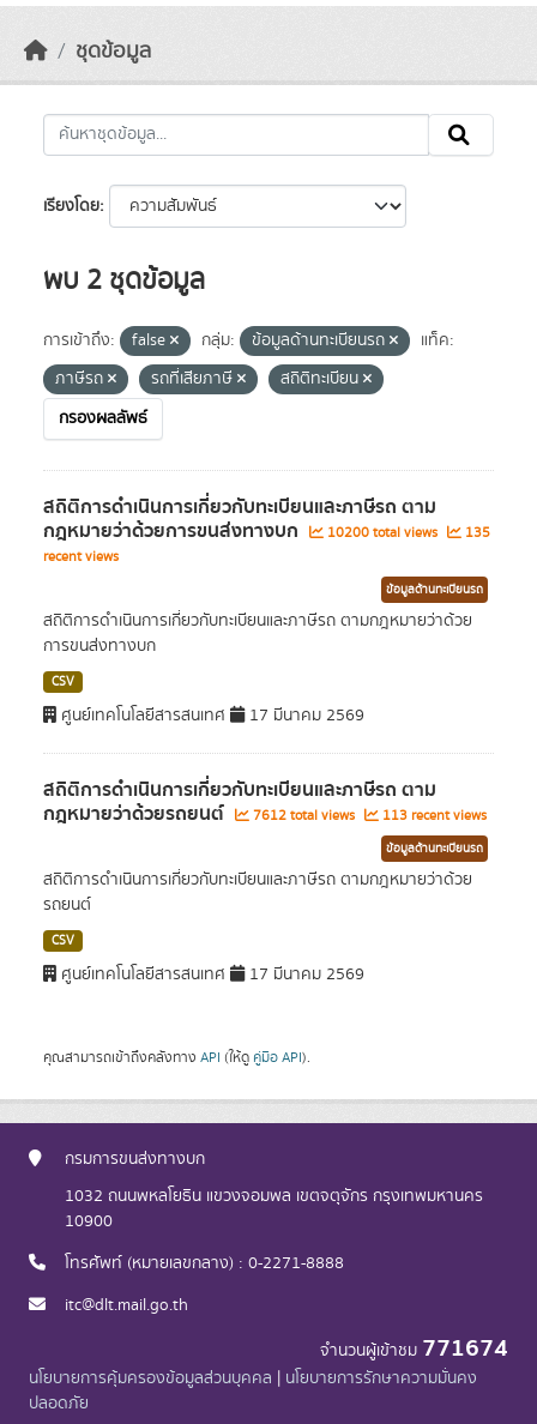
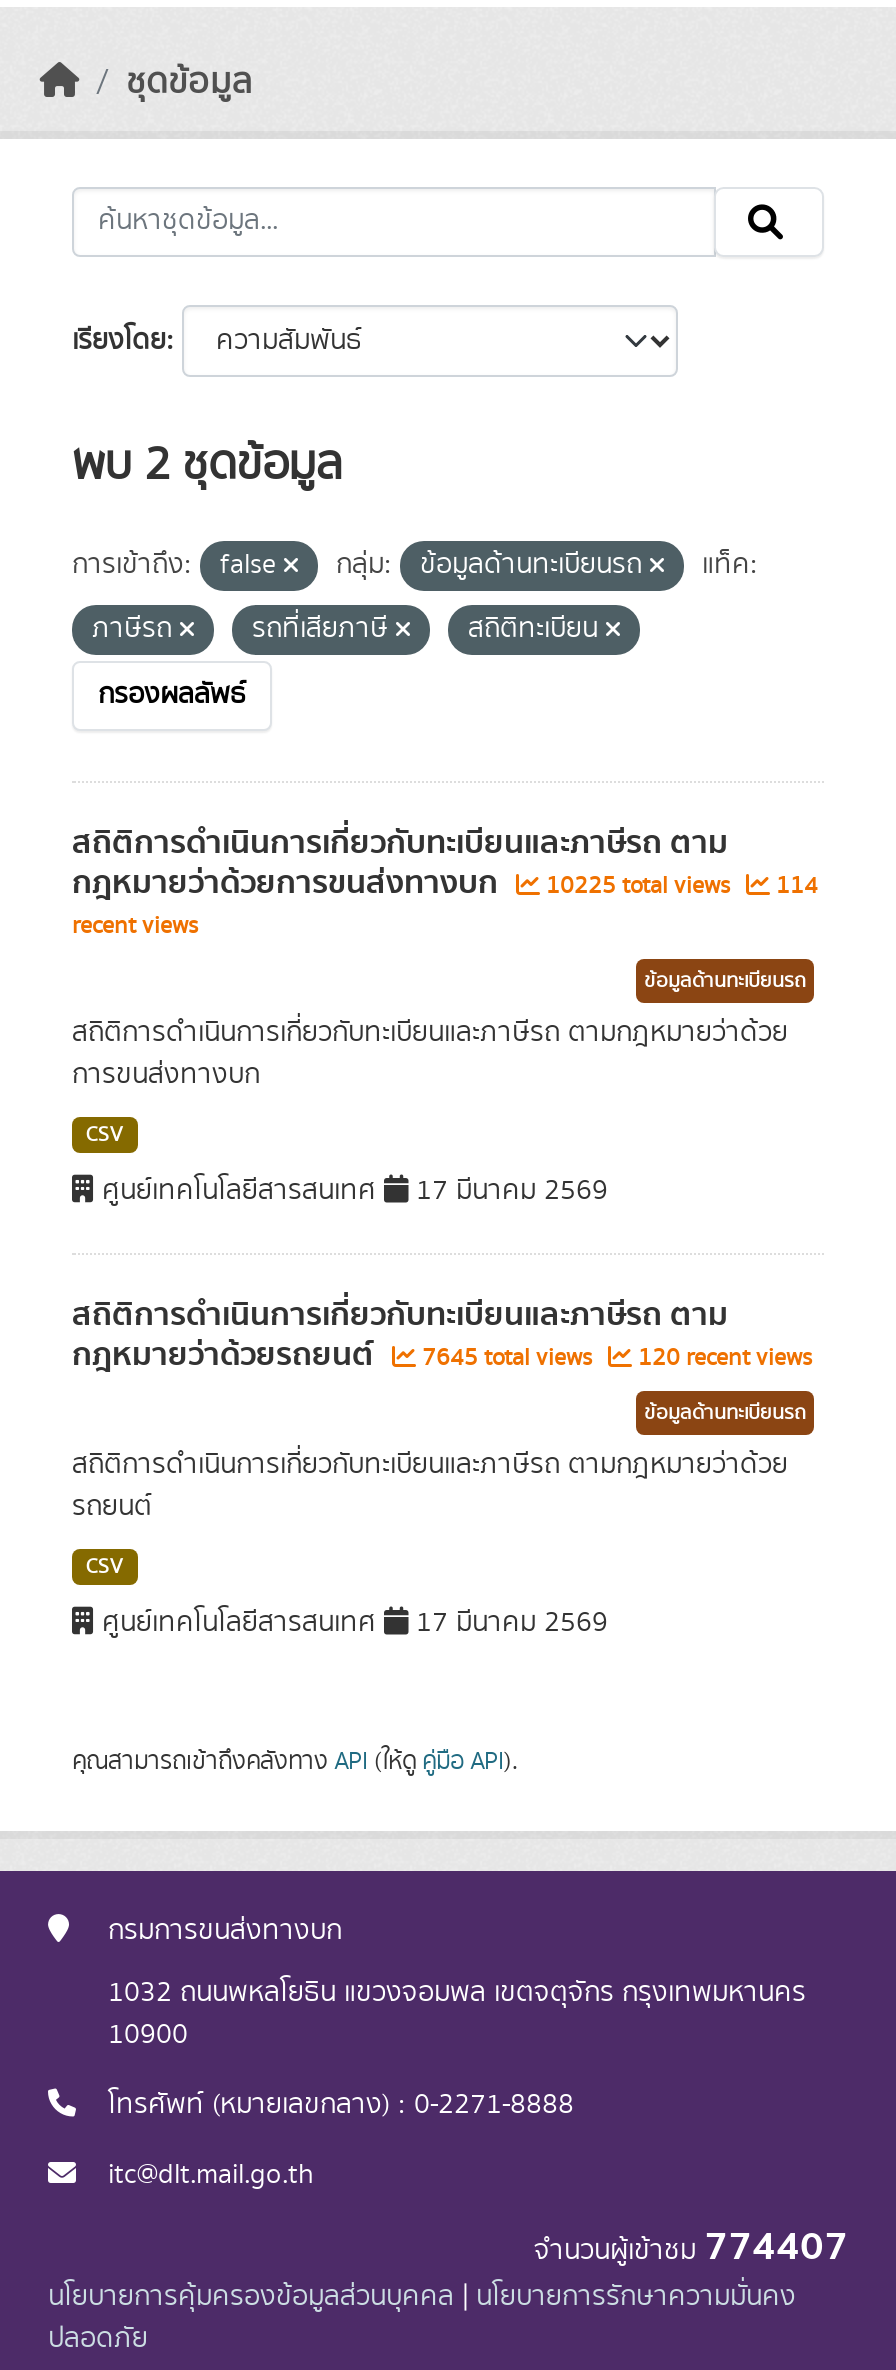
[324,523,441,543] 10200 total views -> [540,869,736,903] 10225 total views
[461,523,490,543] 135 -> [770,869,818,903] 114
[249,805,358,826] 7612 total views -> [416,1341,598,1375] 7645 total views
[379,805,487,826] 113 recent views -> [632,1341,812,1375] 120 recent views
[320,1329,508,1368] จำนวนผู้เข้าชม771674 -> [534,2215,848,2279] จำนวนผู้เข้าชม774407

